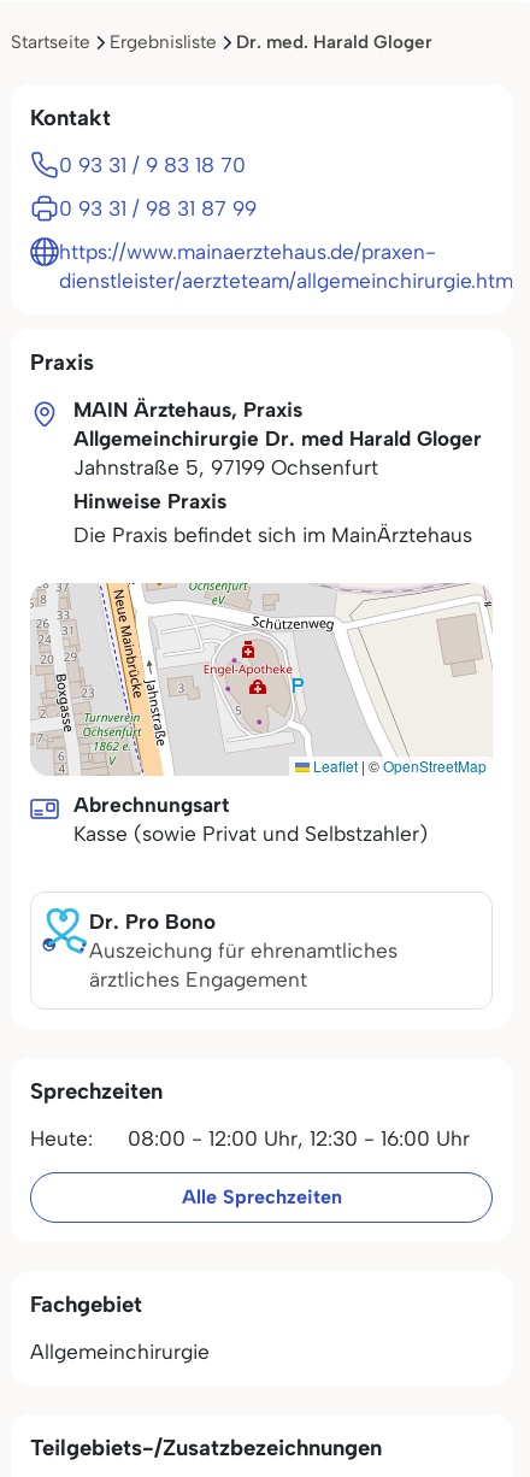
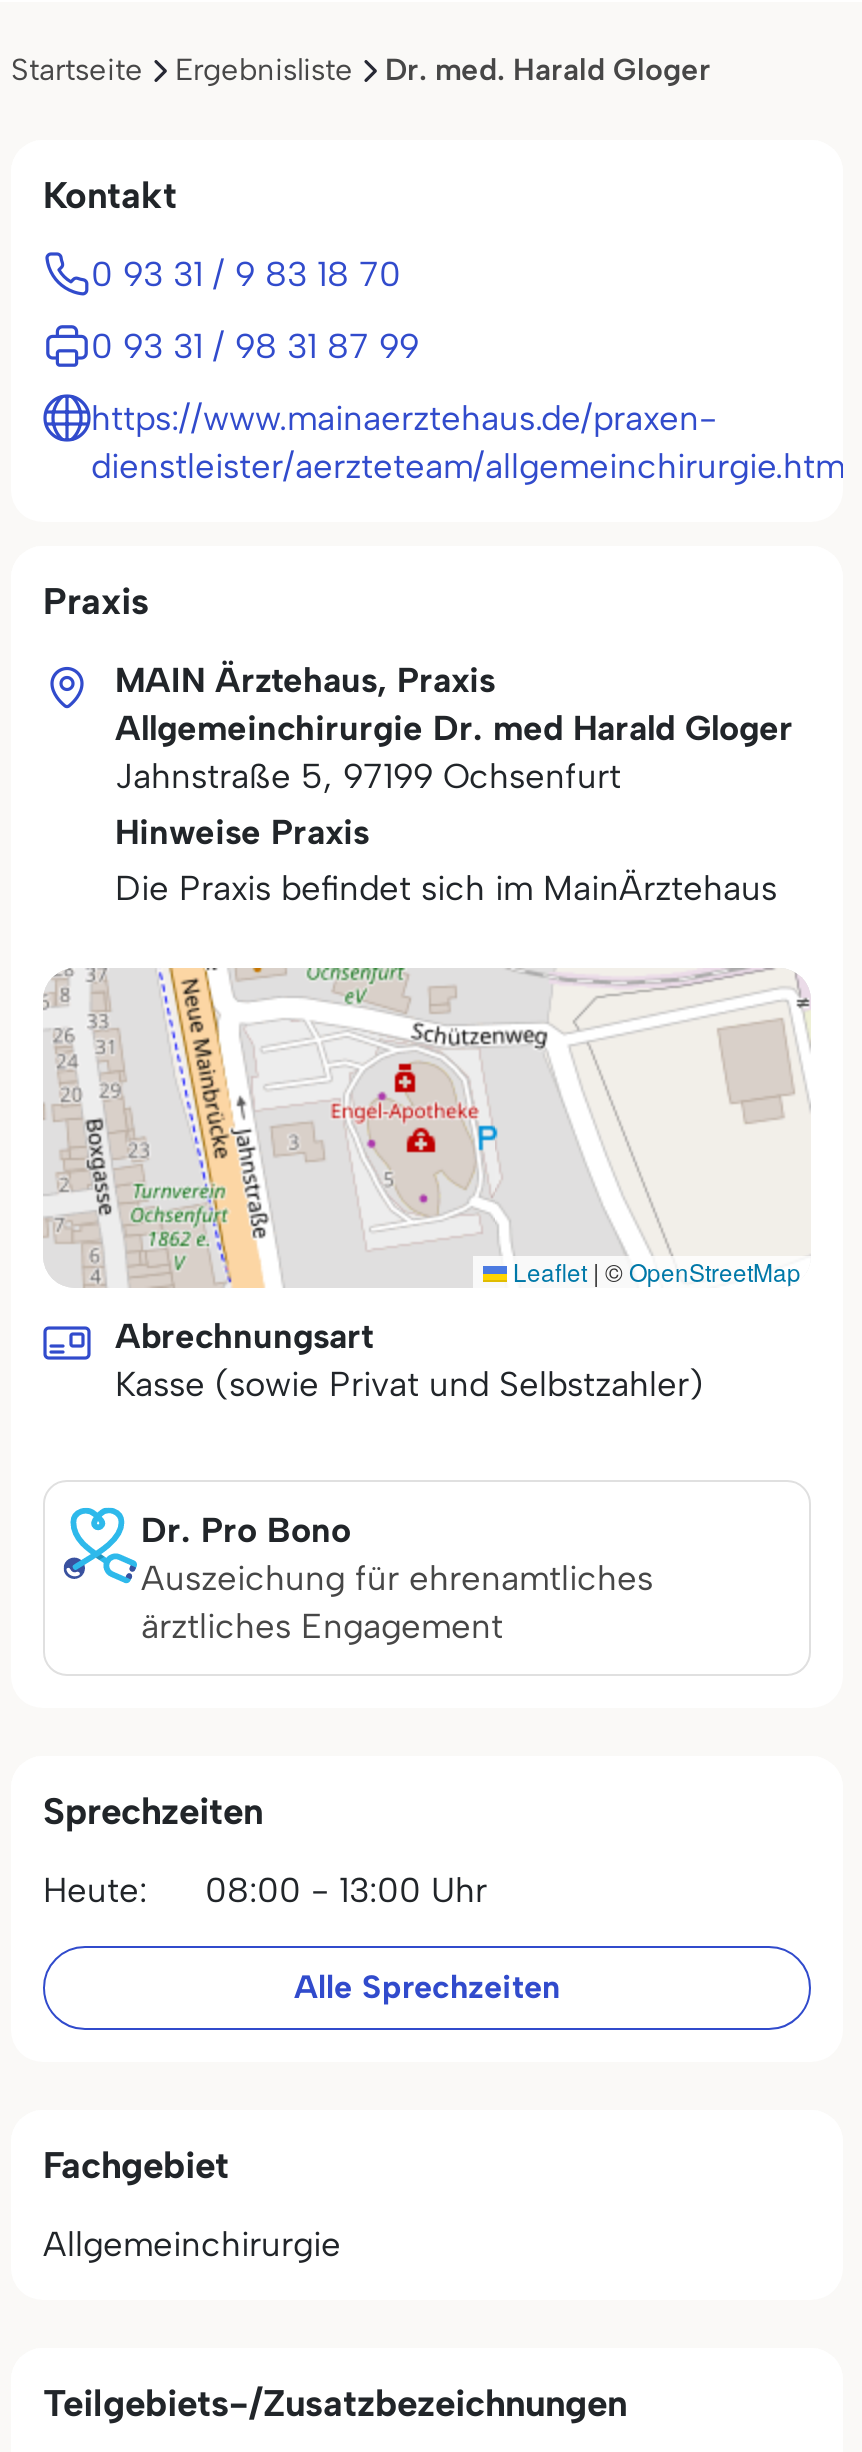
[30,1126,470,1151] Heute: 08:00 - 12:00 Uhr, 12:30 - 16:00 Uhr -> [43,1870,487,1910] Heute: 08:00 - 13:00 Uhr

